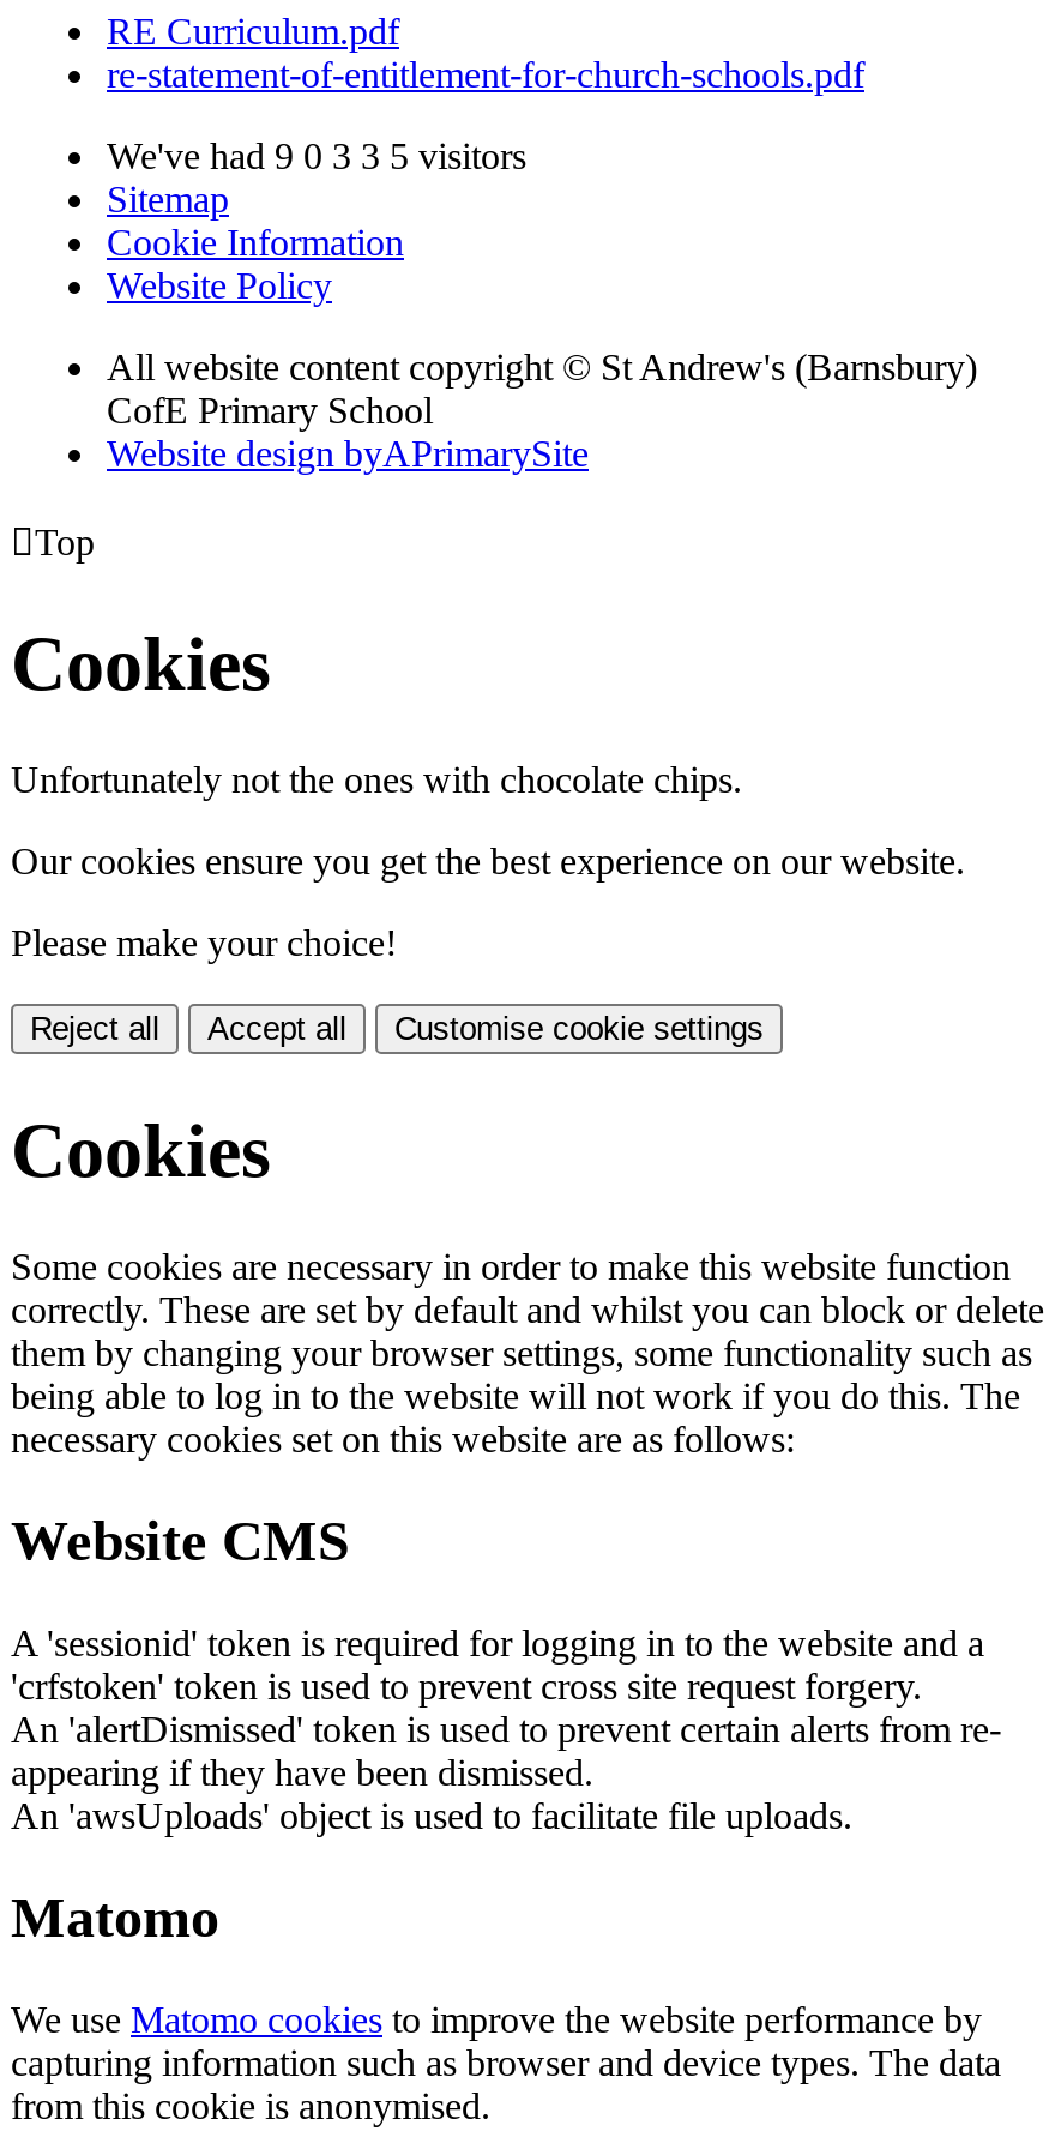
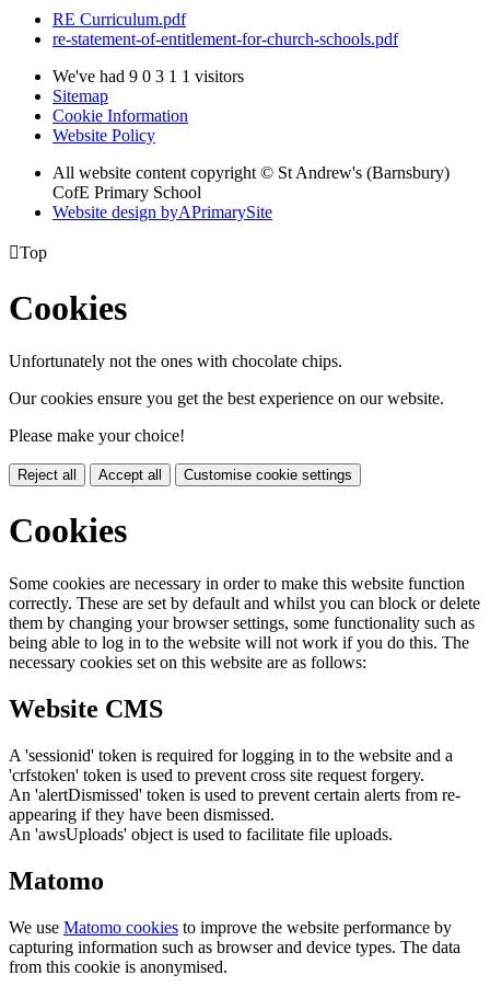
[107,136,526,177] We've had 9 0 3 3 5 visitors -> [52,67,244,86] We've had 9 0 3 1 1 visitors

